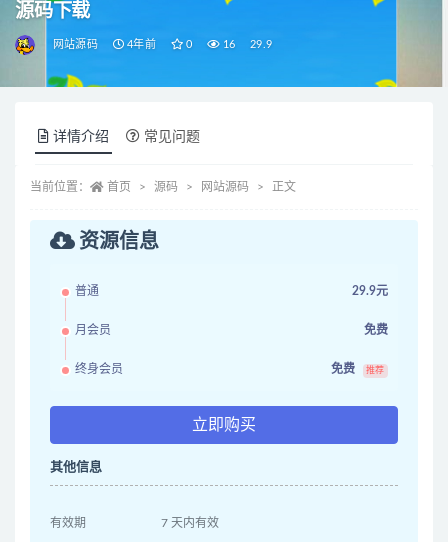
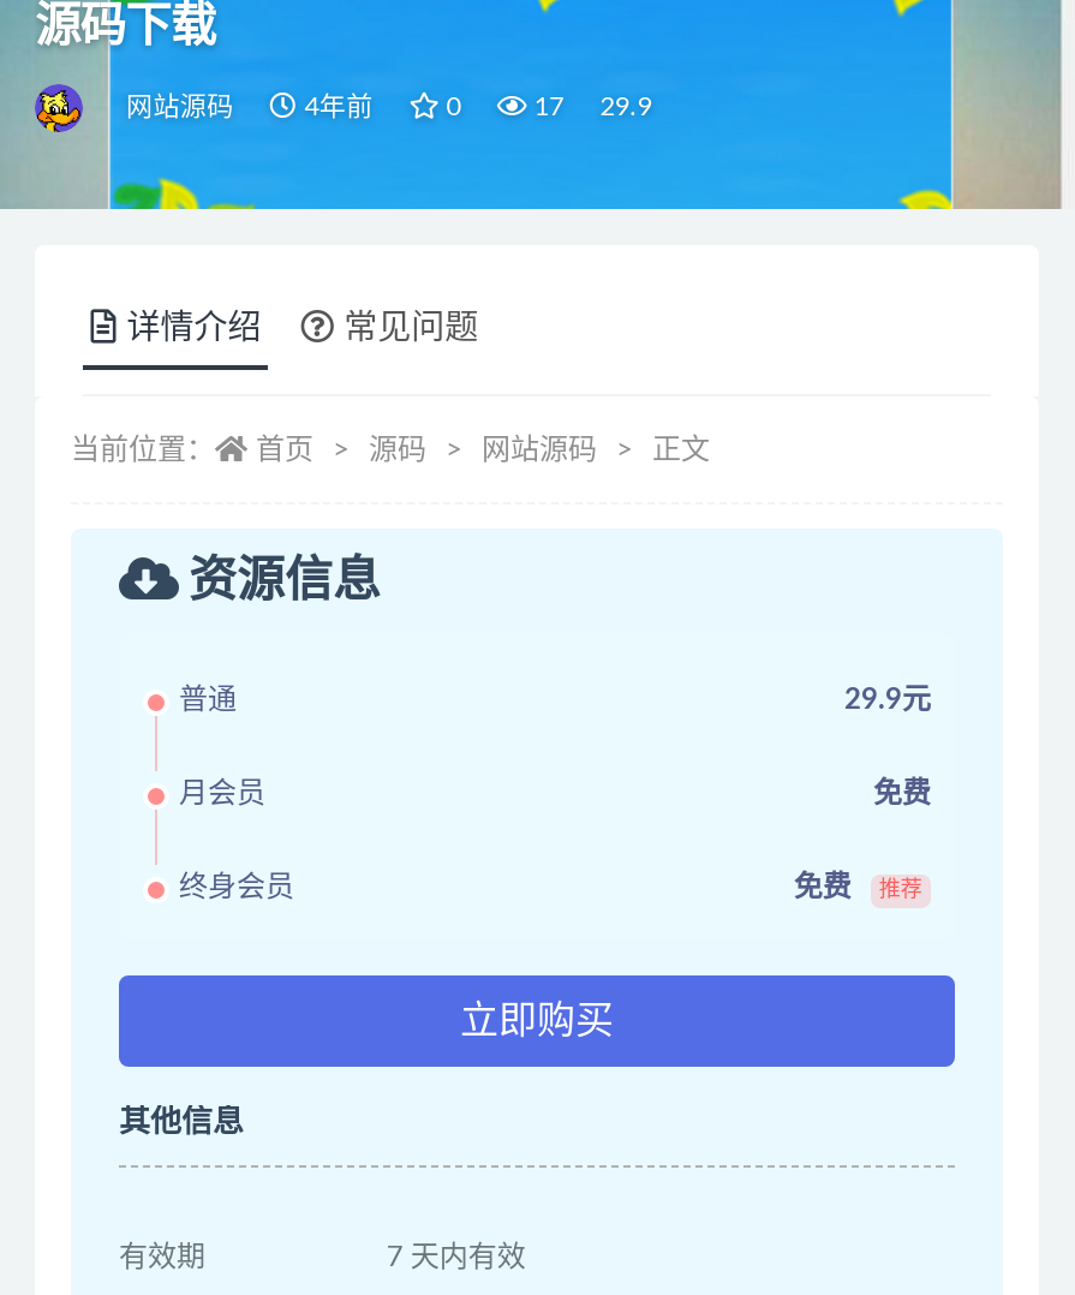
[220,39,272,50] 16 29.9 -> [526,94,652,120] 17 29.9

